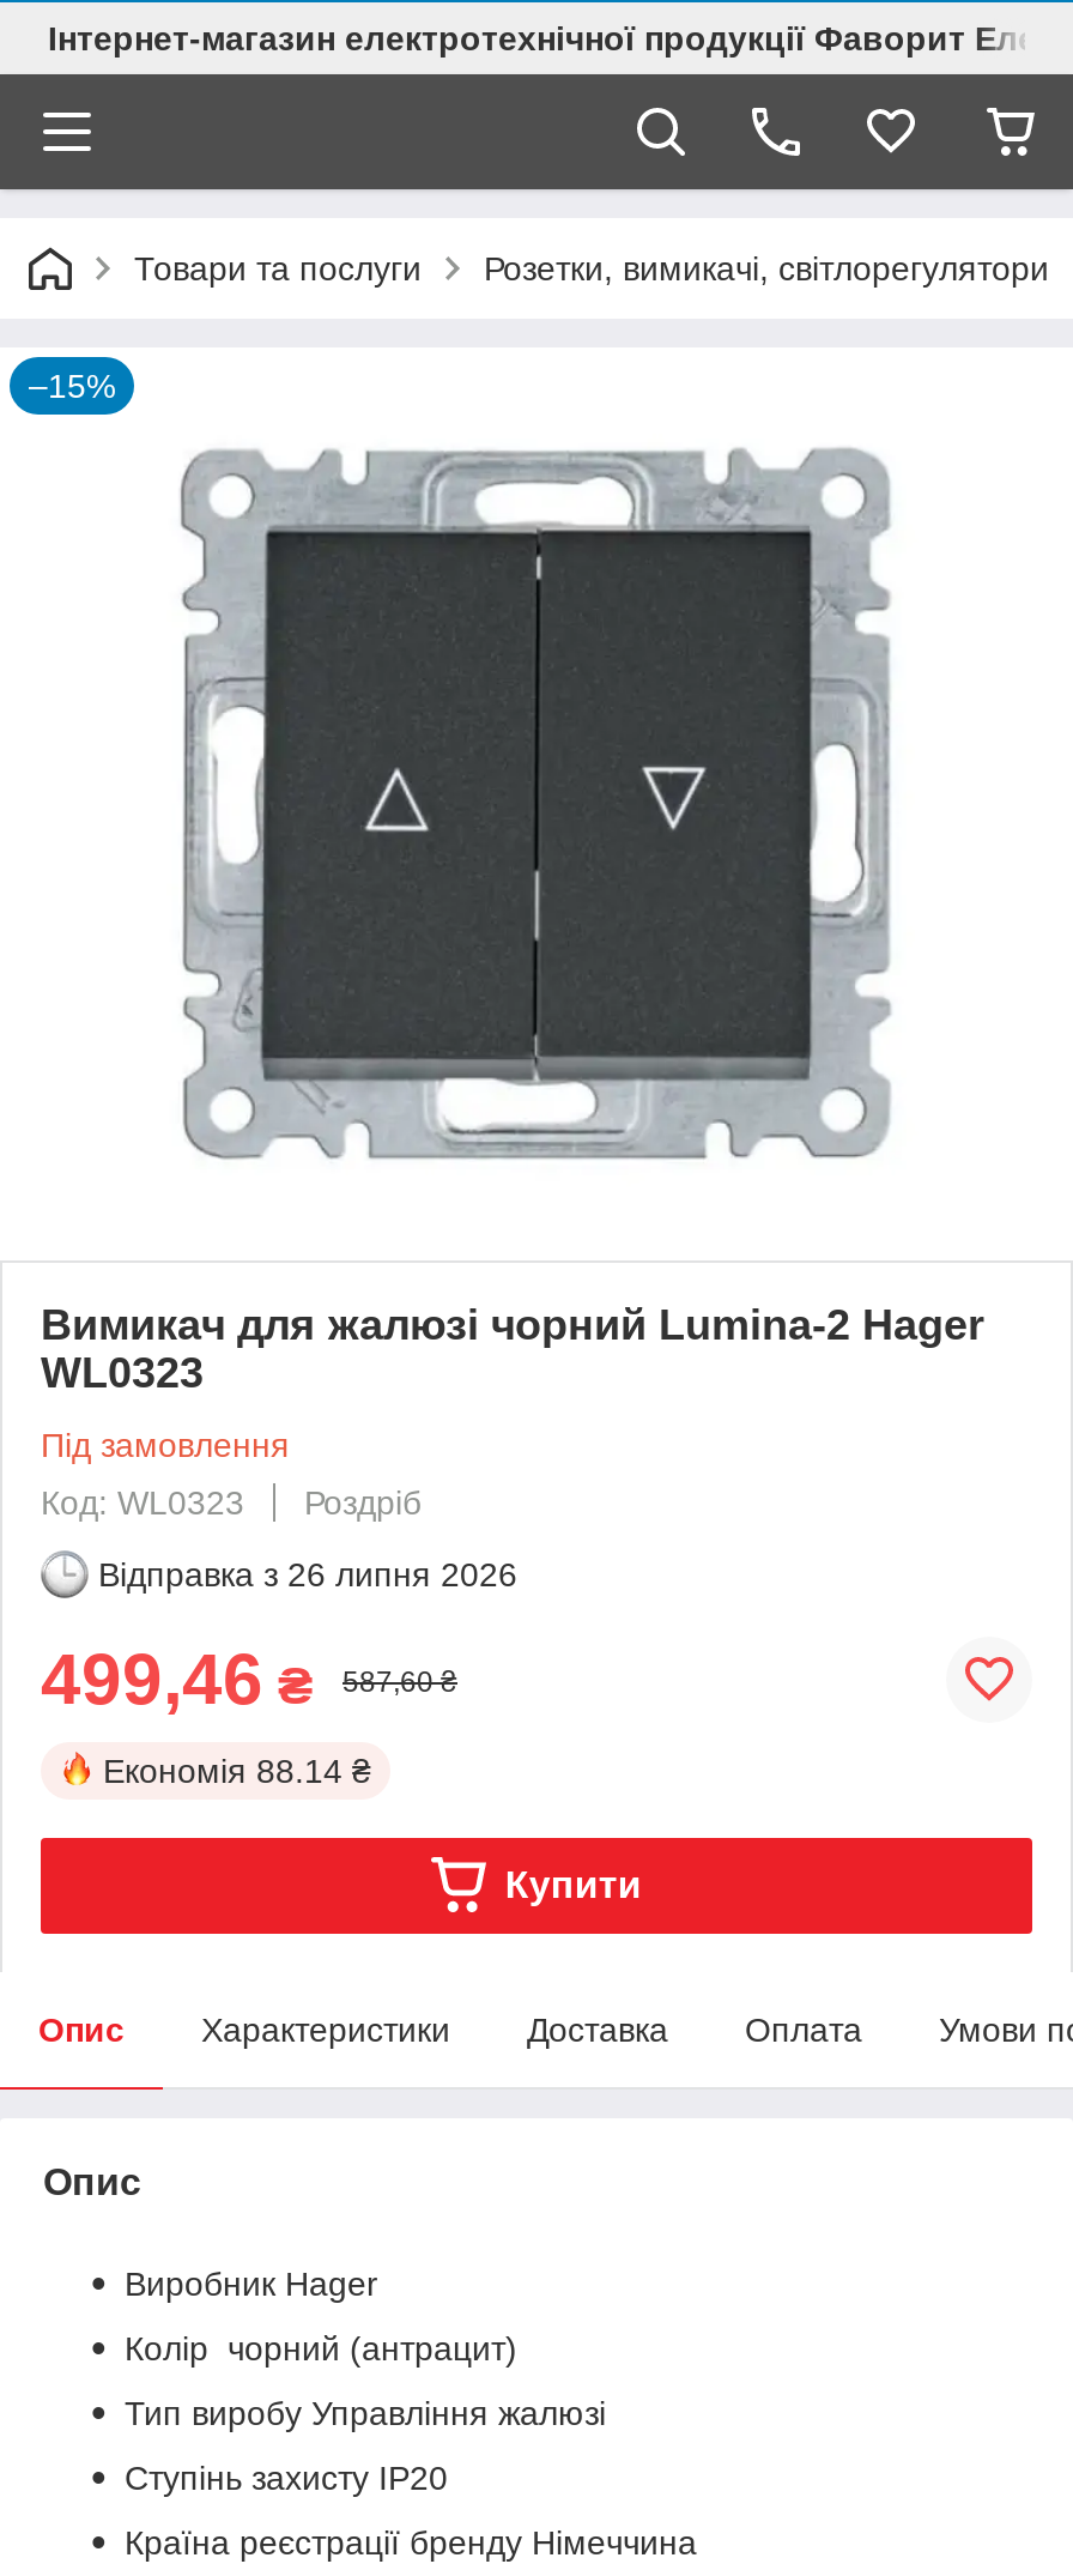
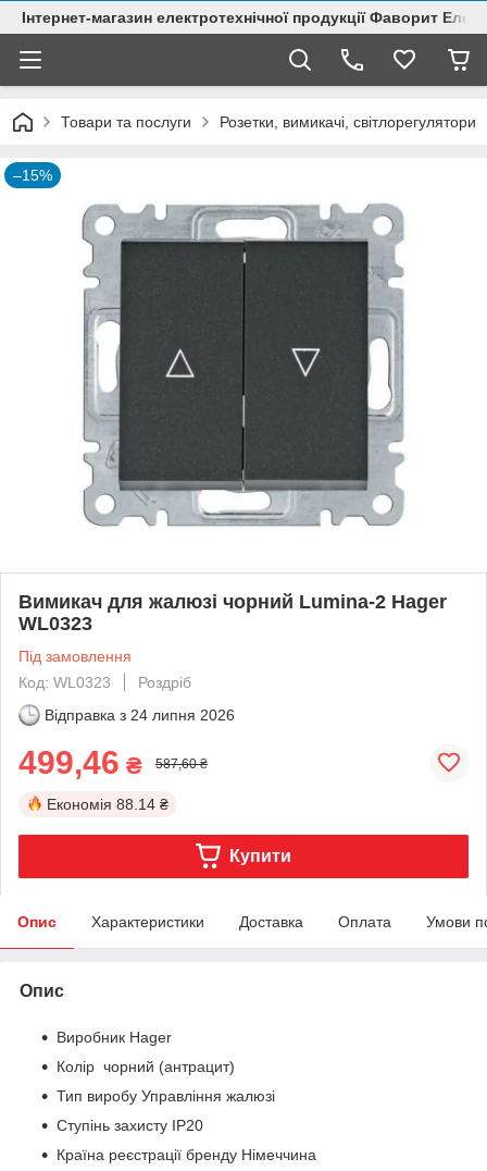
[98,1555,517,1593] Відправка з 26 липня 2026 -> [45,706,235,723] Відправка з 24 липня 2026

